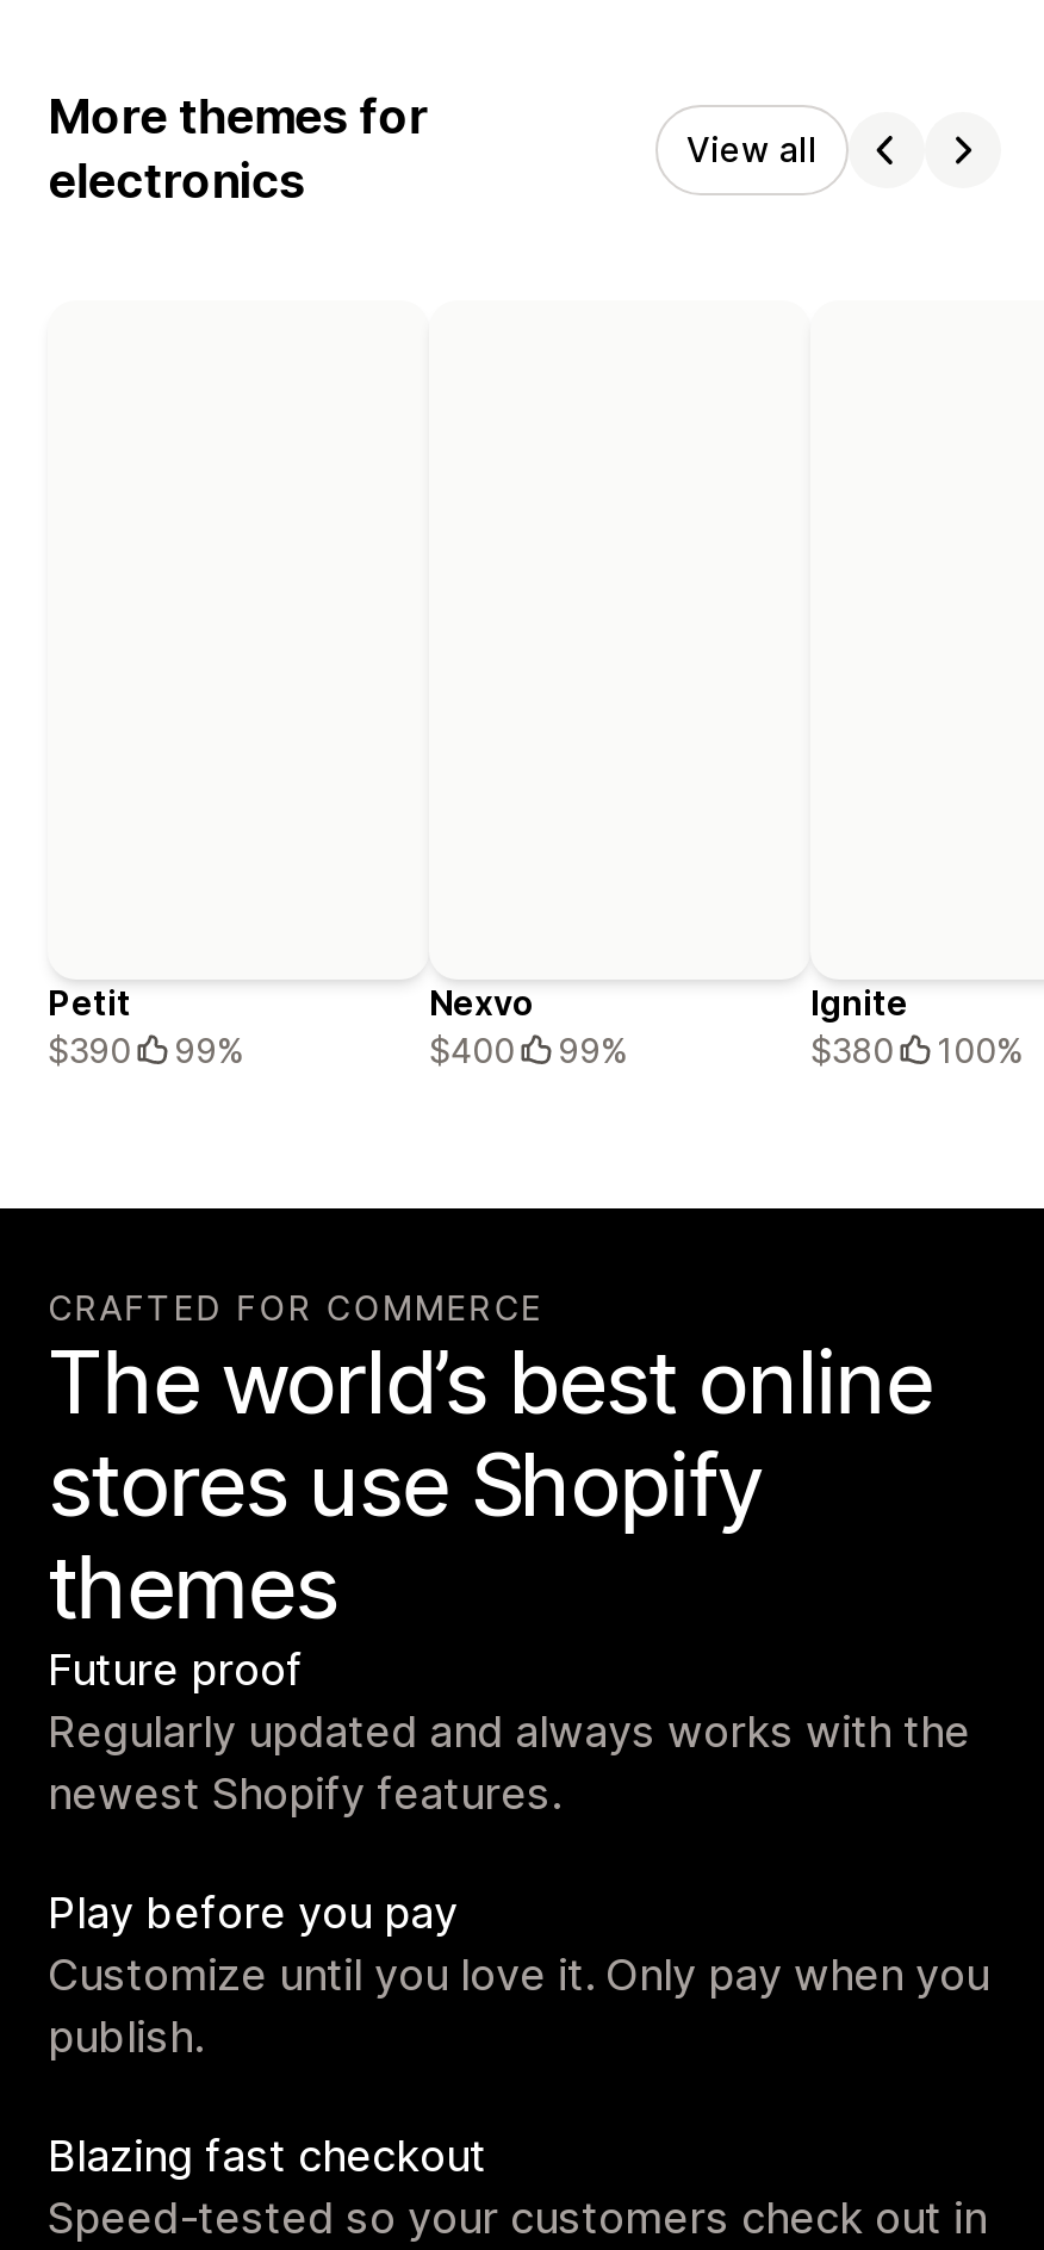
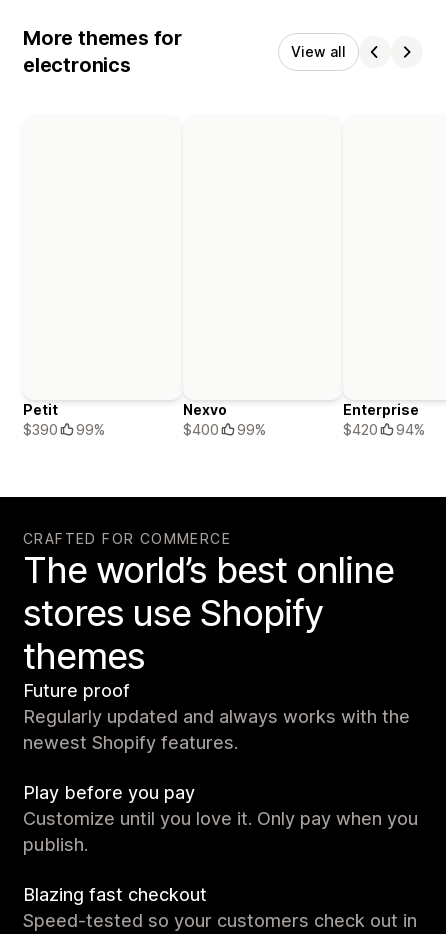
[810,982,1023,1070] Ignite | $380 | 100% -> [343,401,425,438] Enterprise | $420 | 94%

